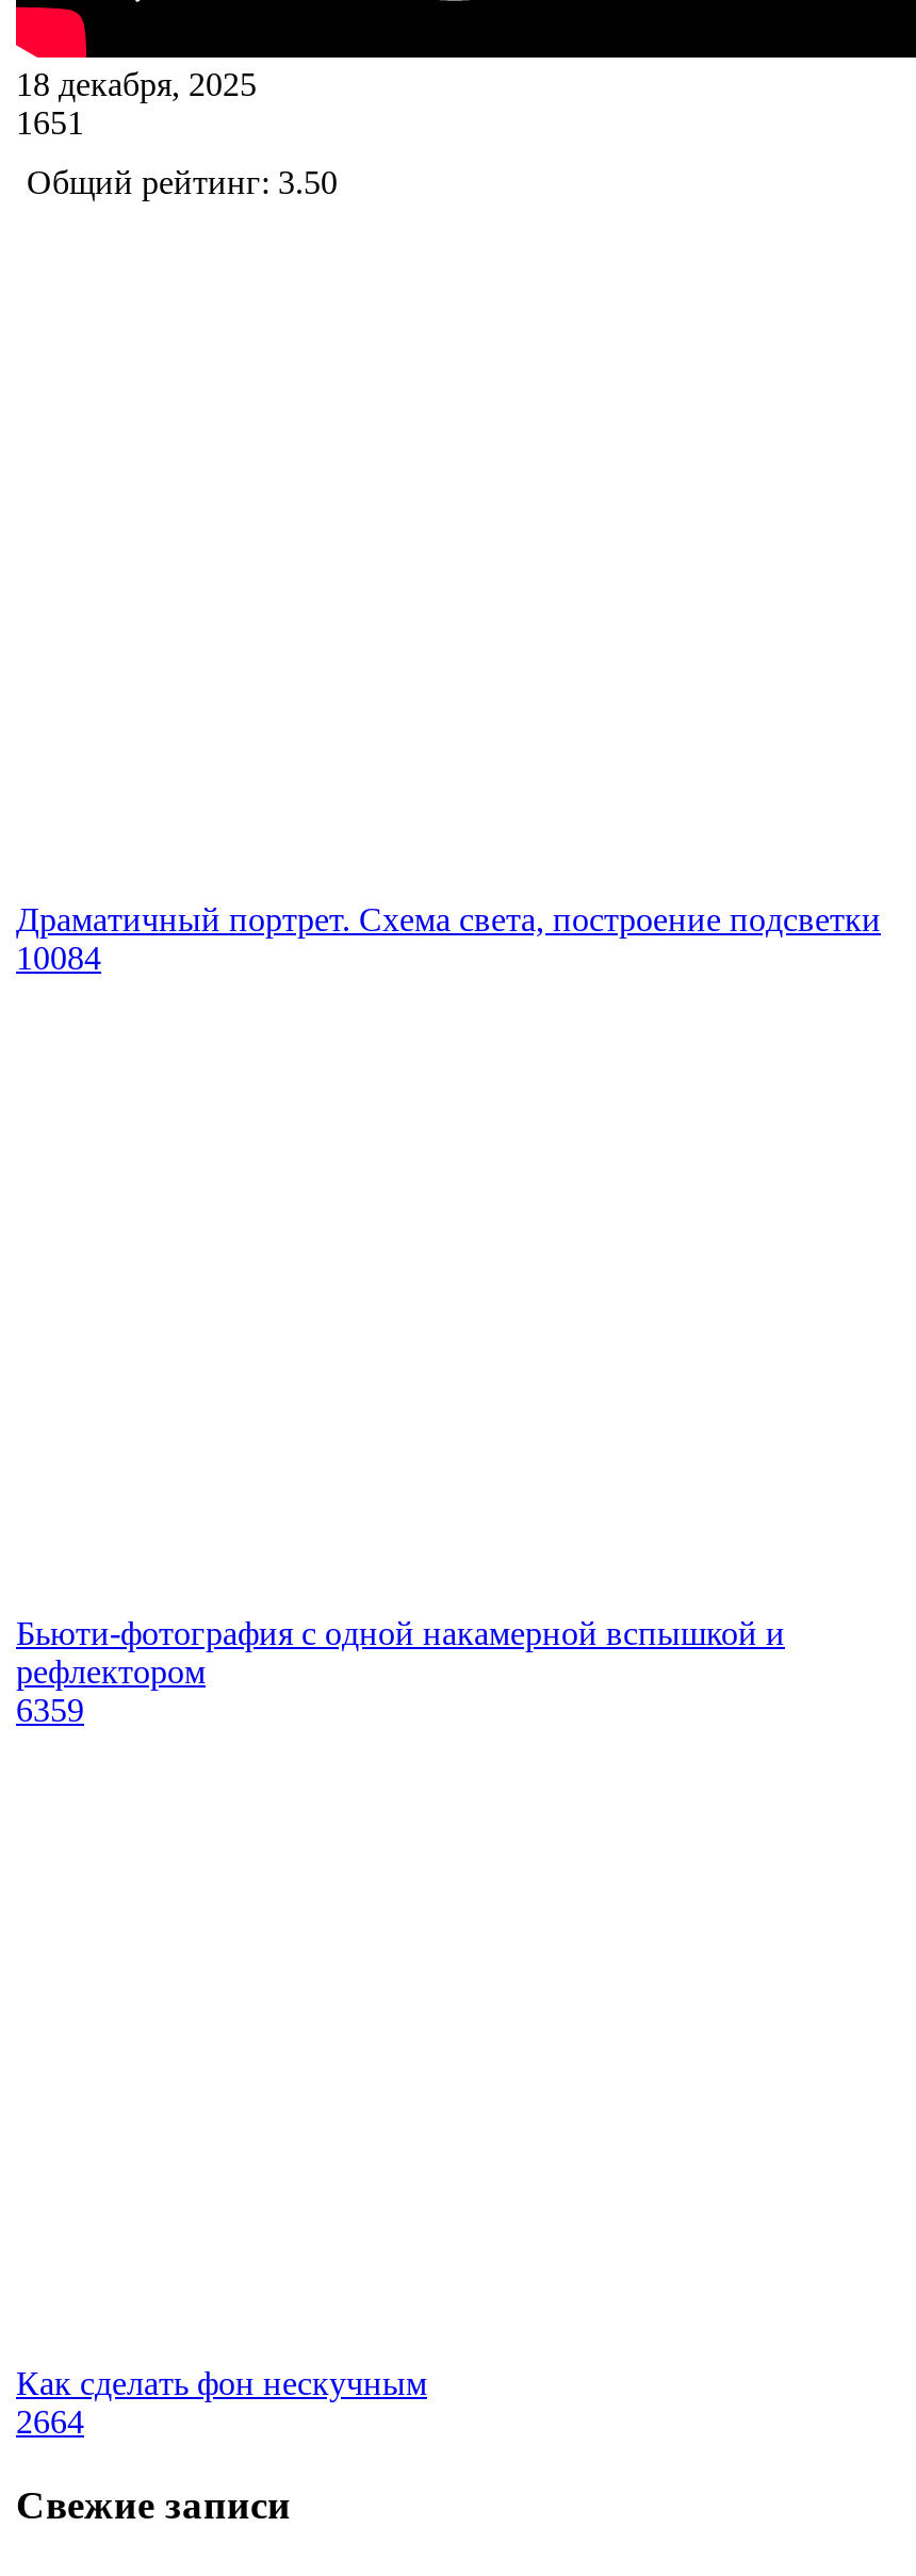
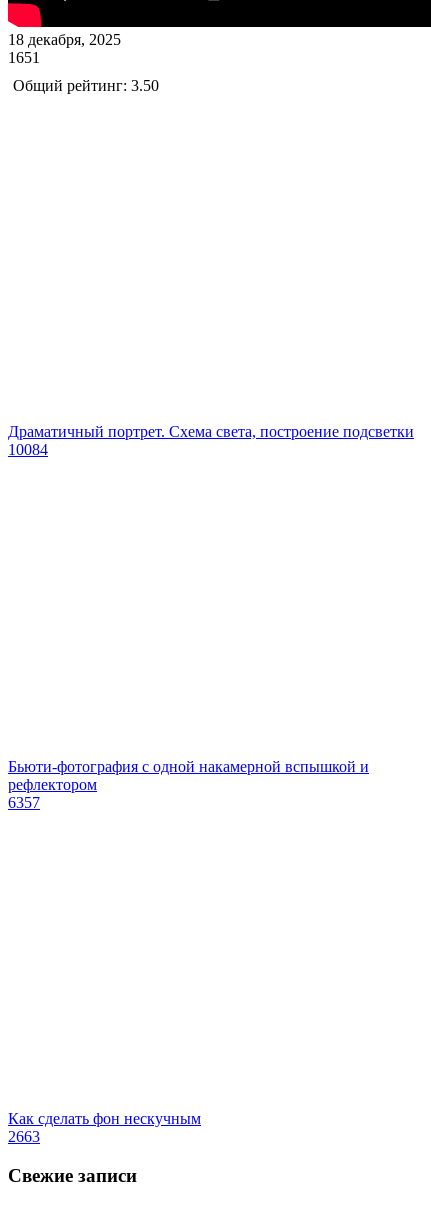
[16,1691,84,1728] 6359 -> [8,794,40,811] 6357
[16,2404,84,2440] 2664 -> [8,1128,40,1145] 2663

